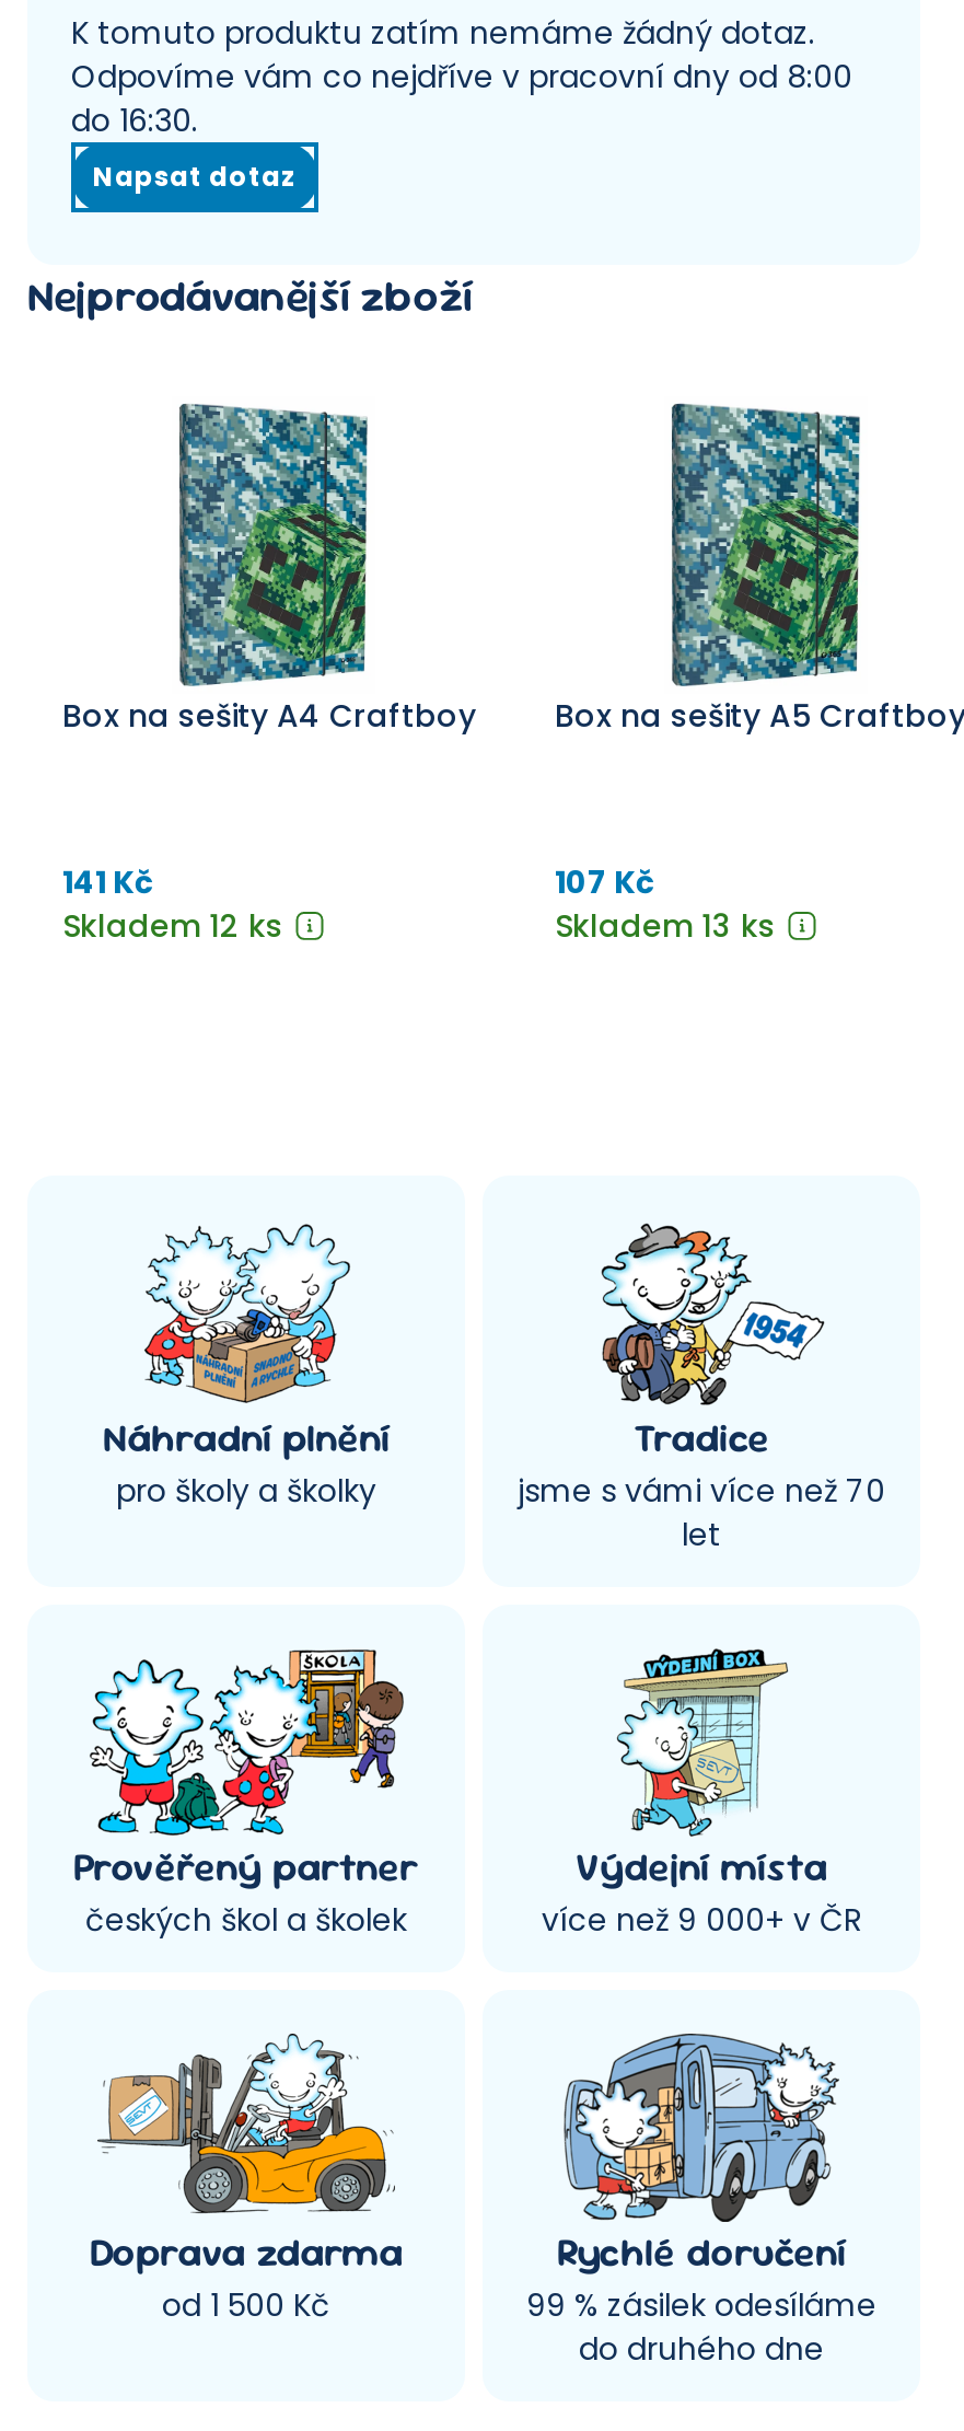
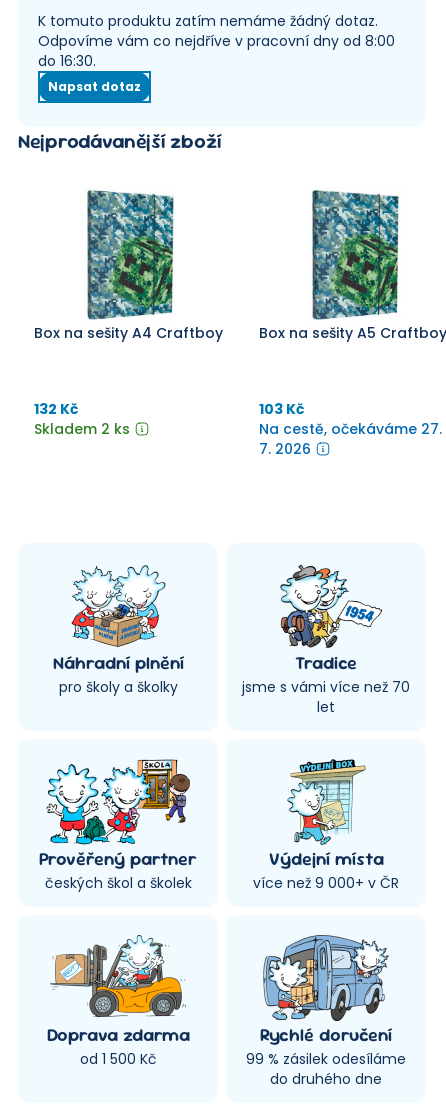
[62,860,152,904] 141 Kč -> [34,399,78,419] 132 Kč
[555,860,776,948] 107 Kč | Skladem 13 ks -> [259,399,442,459] 103 Kč | Na cestě, očekáváme 27. | 7. 2026
[62,904,283,948] Skladem 12 ks -> [34,419,130,439] Skladem 2 ks

